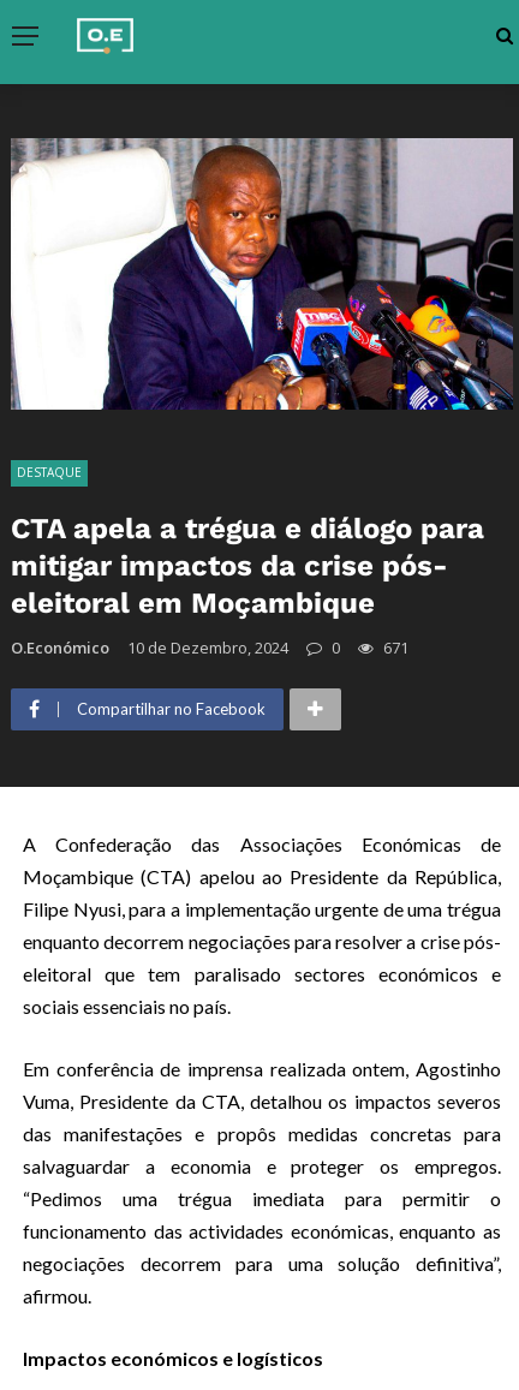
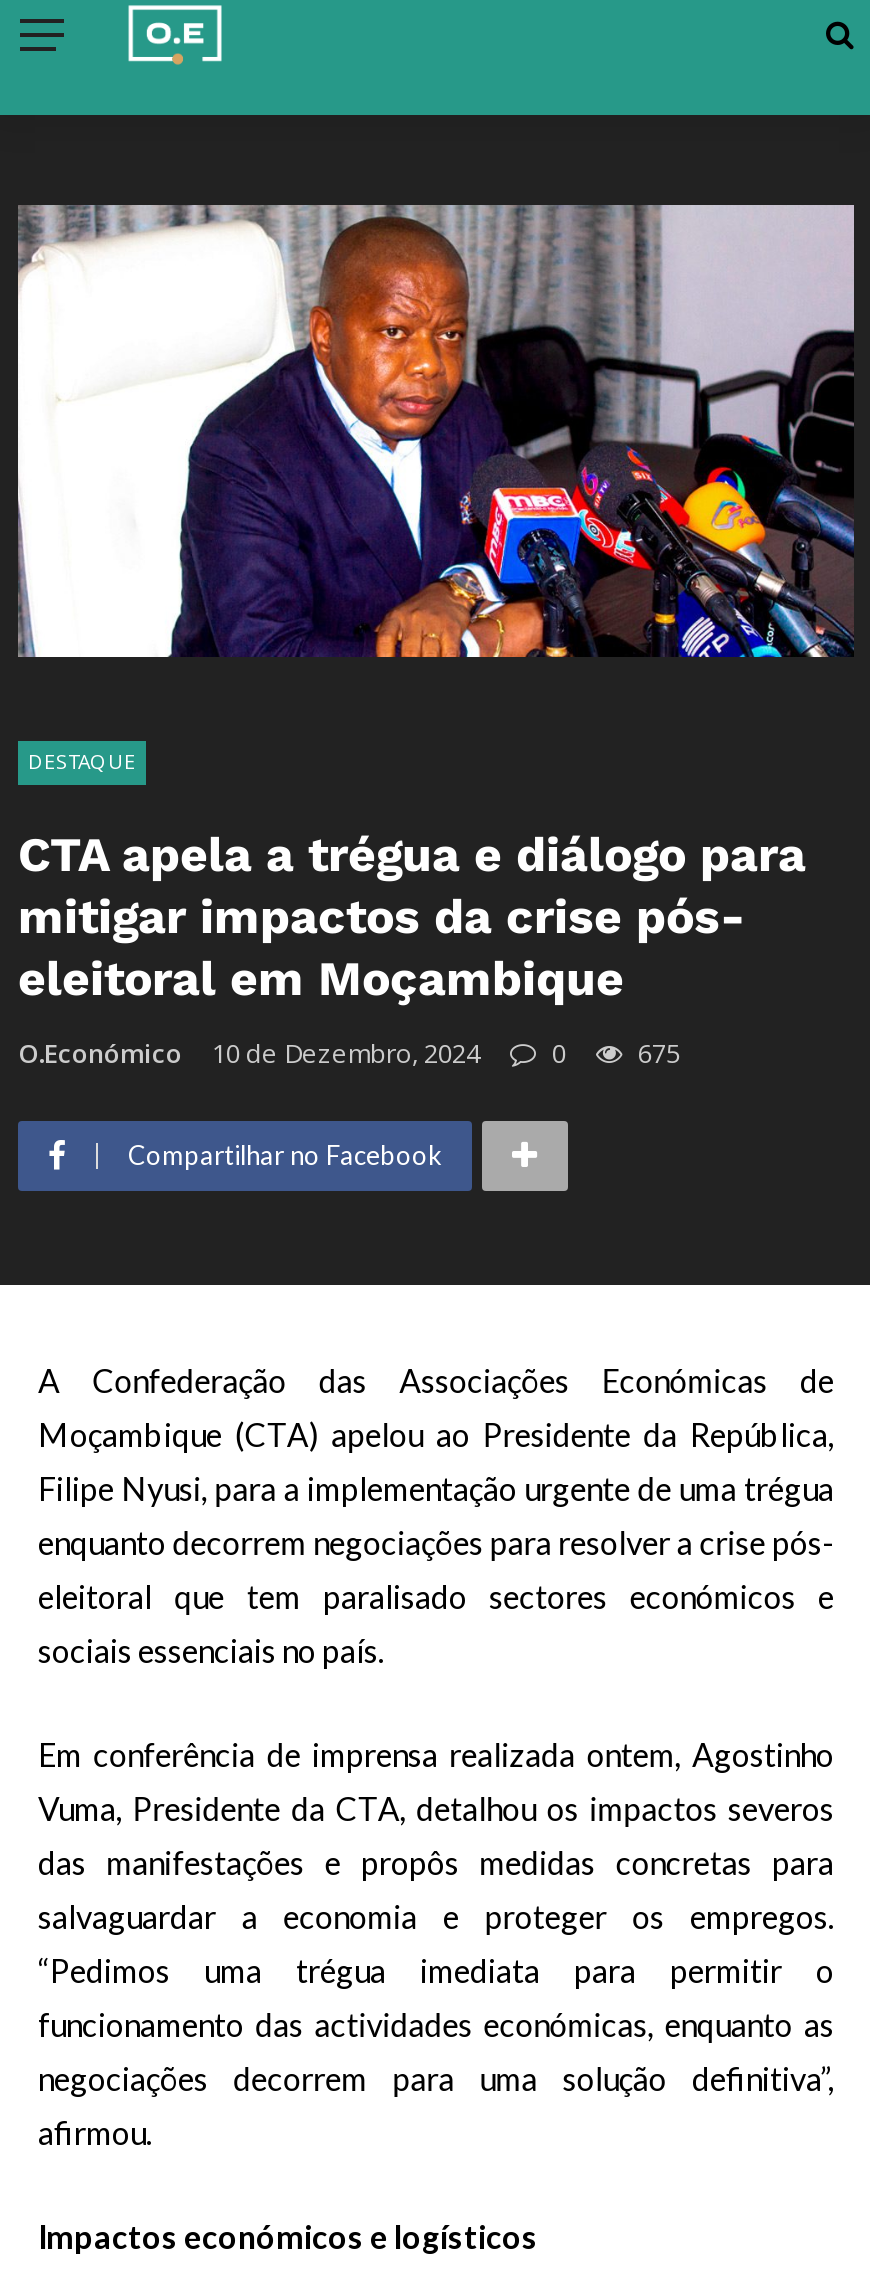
[11,637,408,658] O.Económico 10 de Dezembro, 2024 0 671 -> [18,1034,680,1070] O.Económico 10 de Dezembro, 2024 0 675

